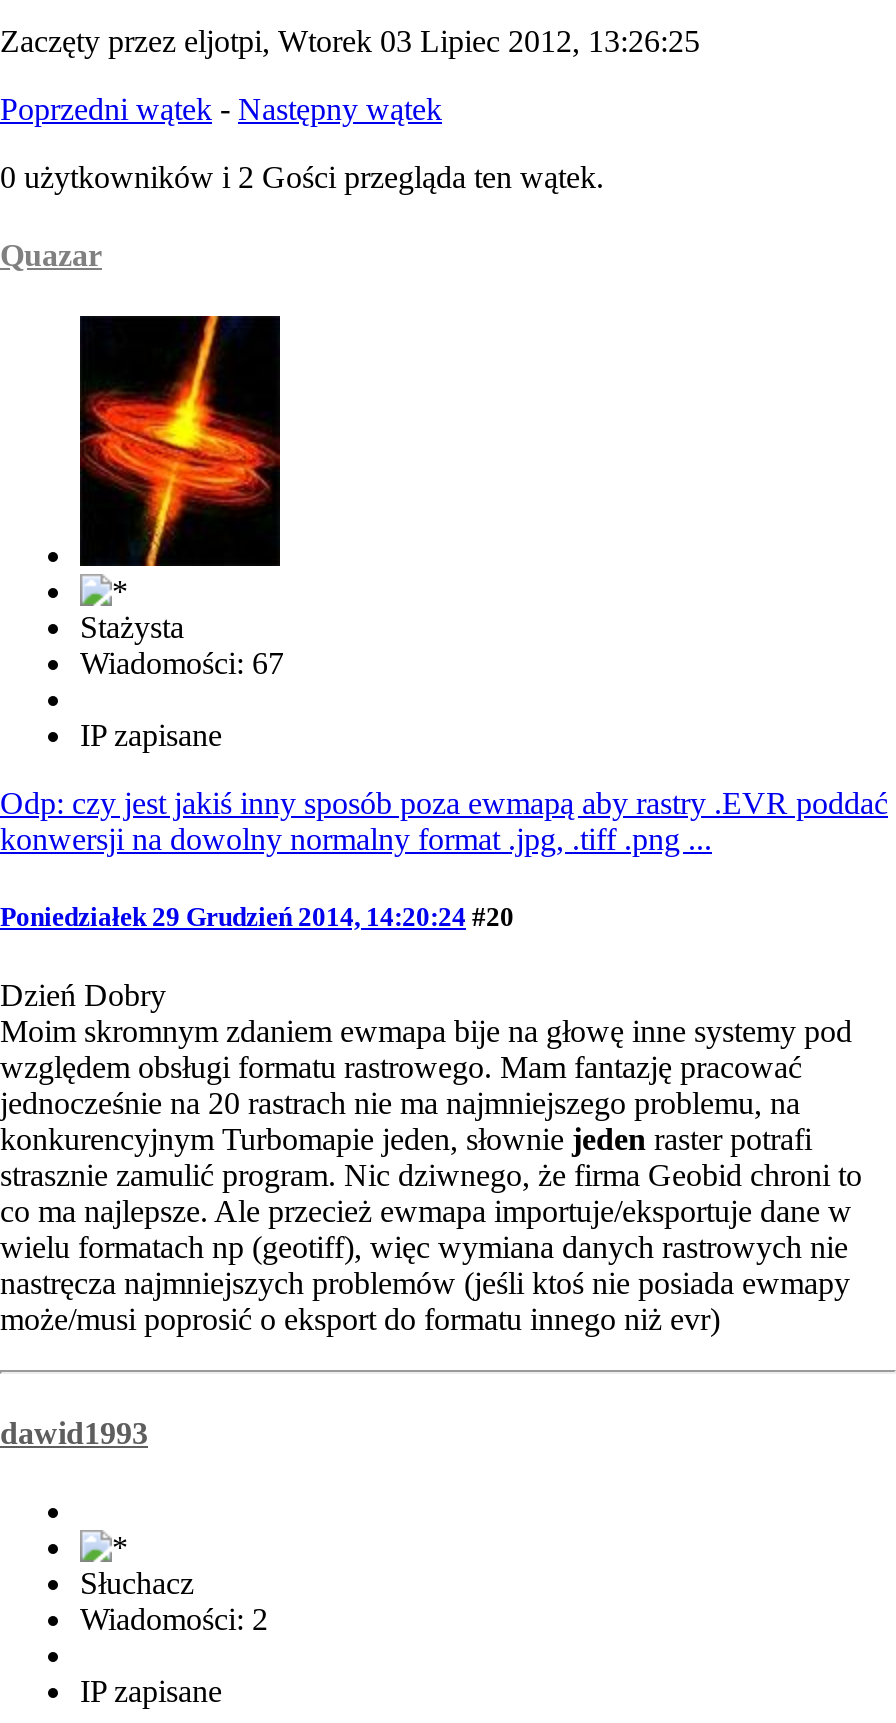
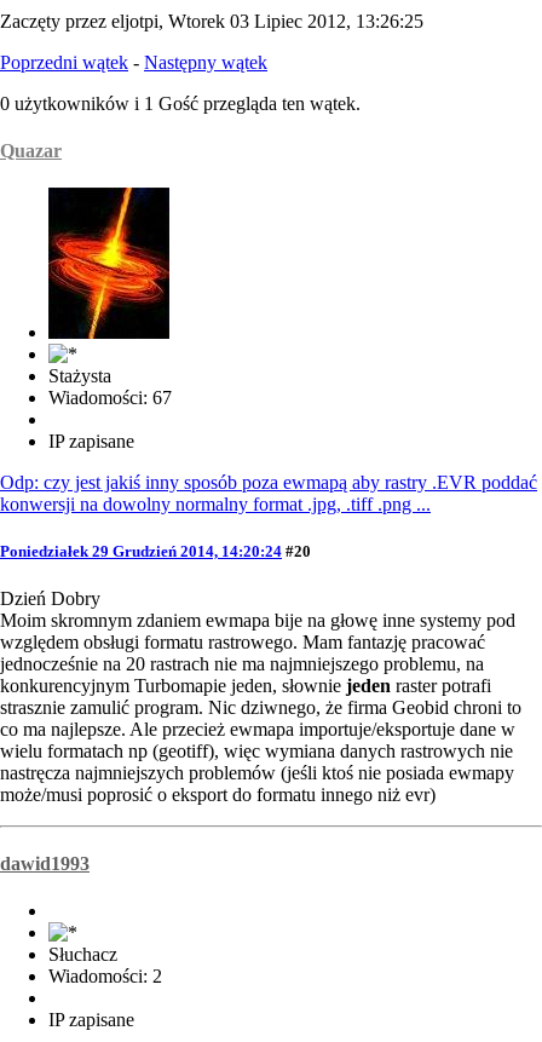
[0,159,604,193] 0 użytkowników i 2 Gości przegląda ten wątek. -> [0,93,361,113] 0 użytkowników i 1 Gość przegląda ten wątek.

